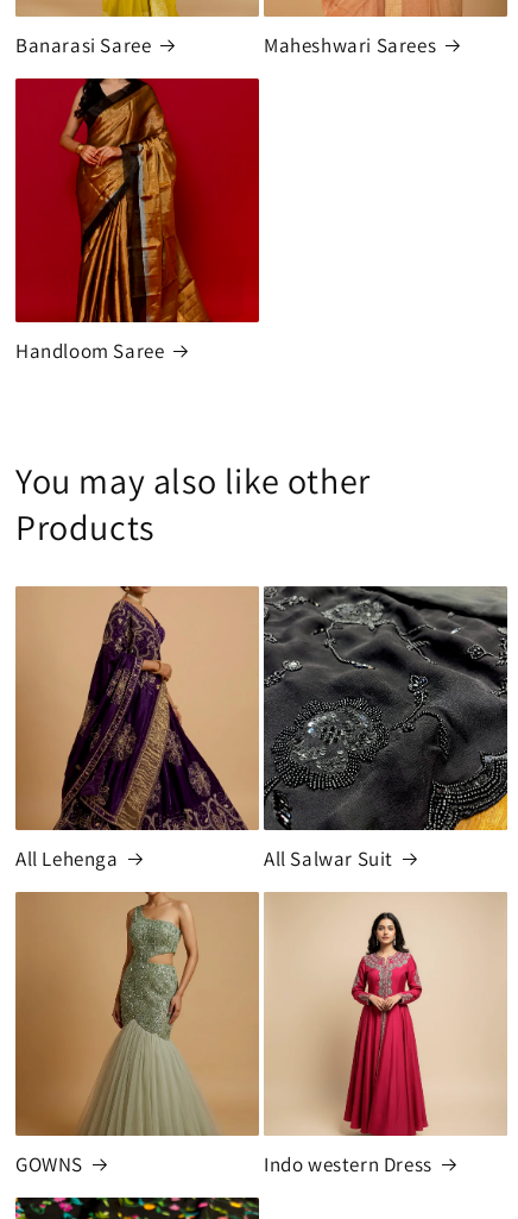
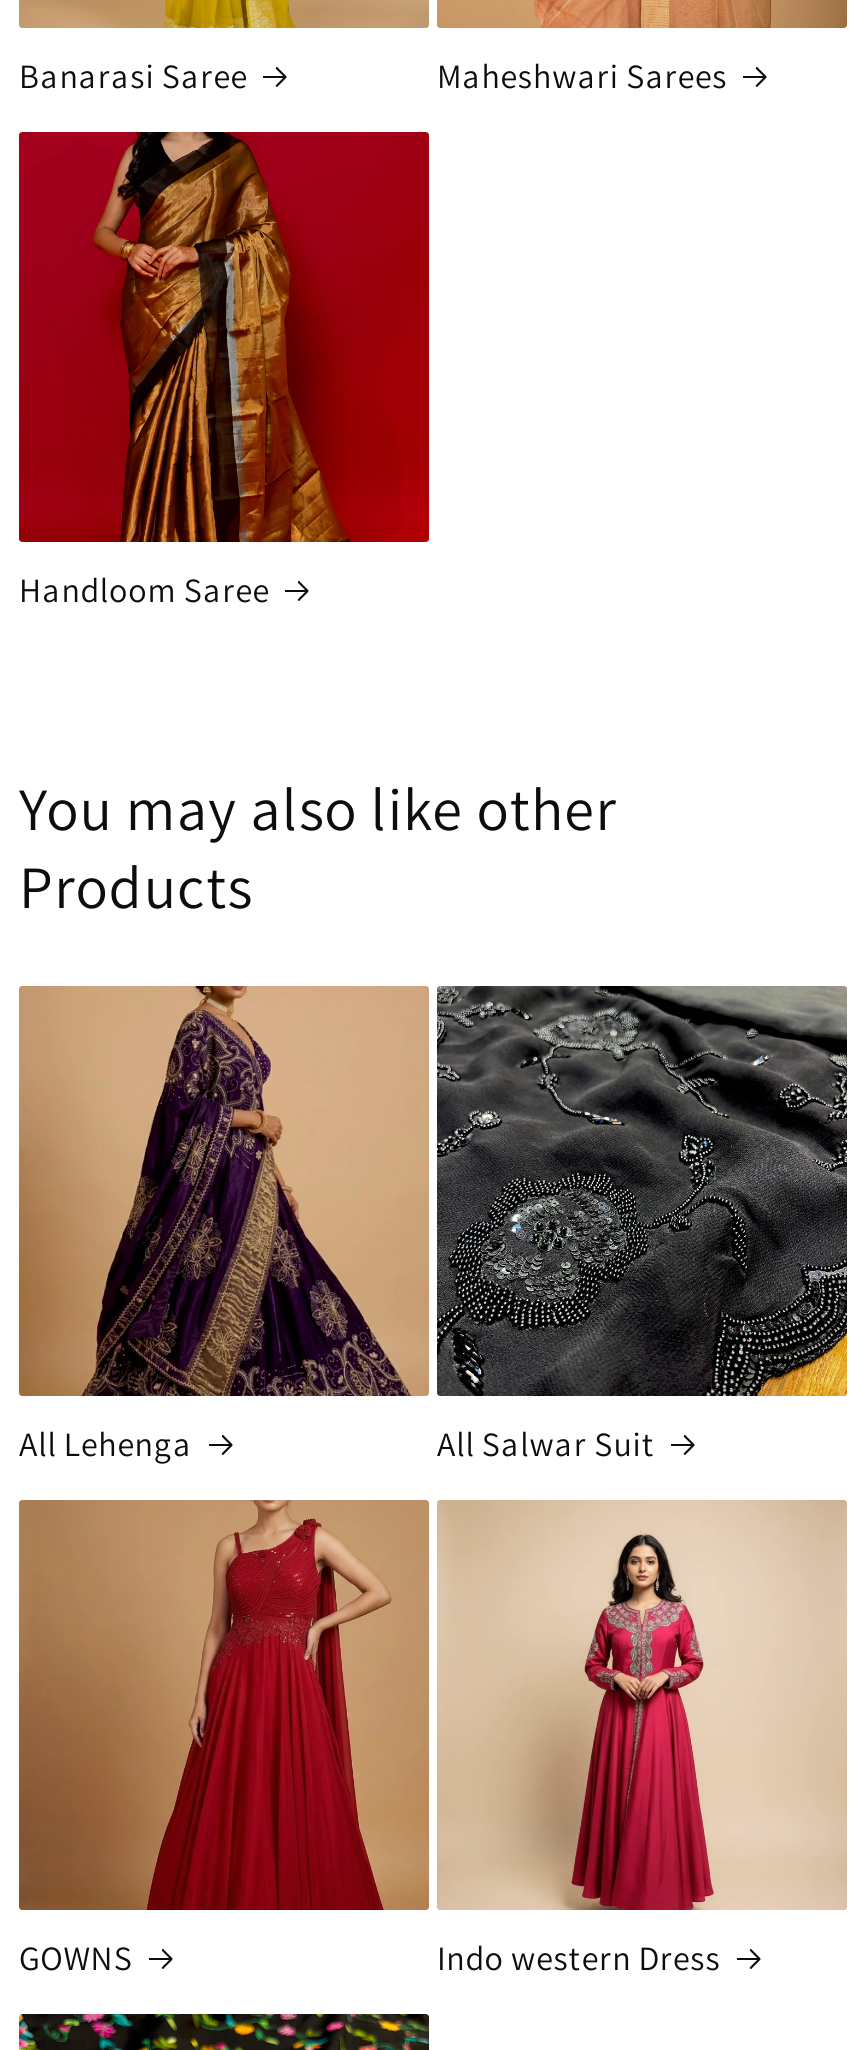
[82,892,233,1137] [image] -> [131,1500,391,1912] [image]

